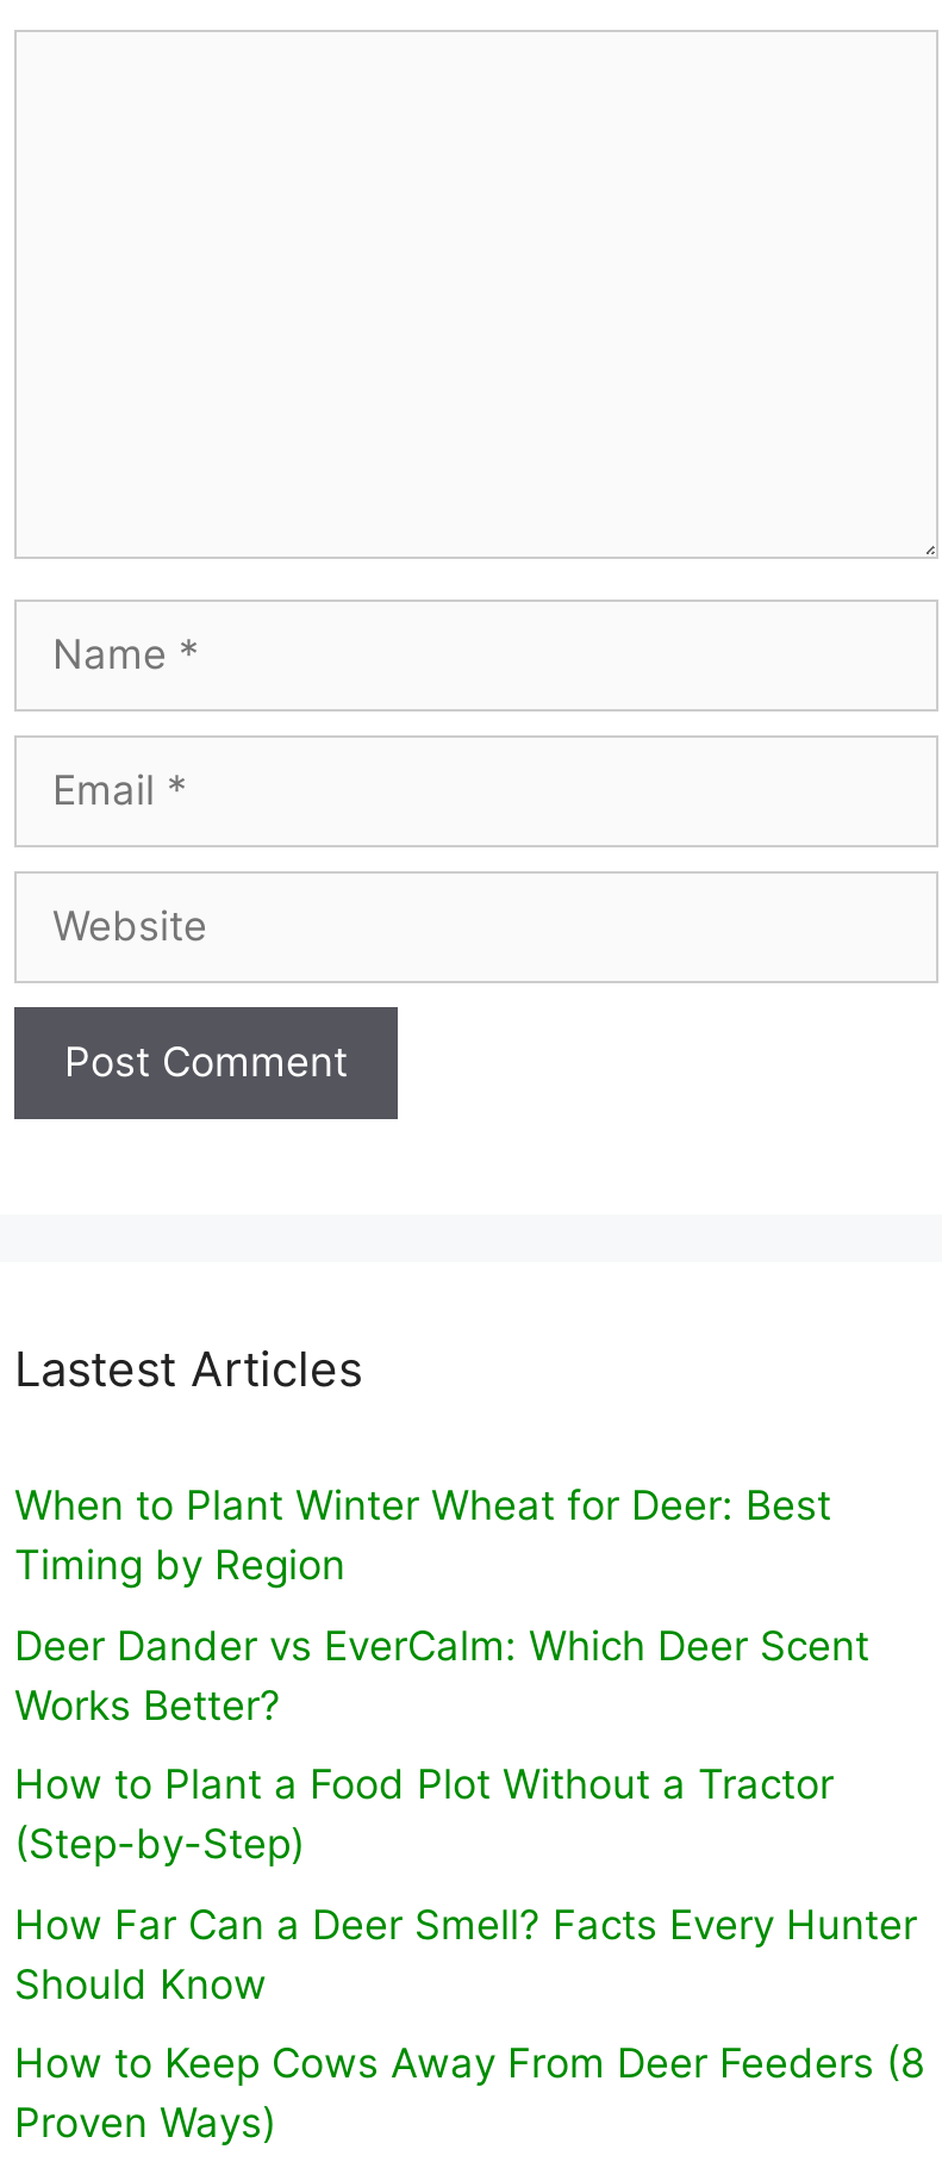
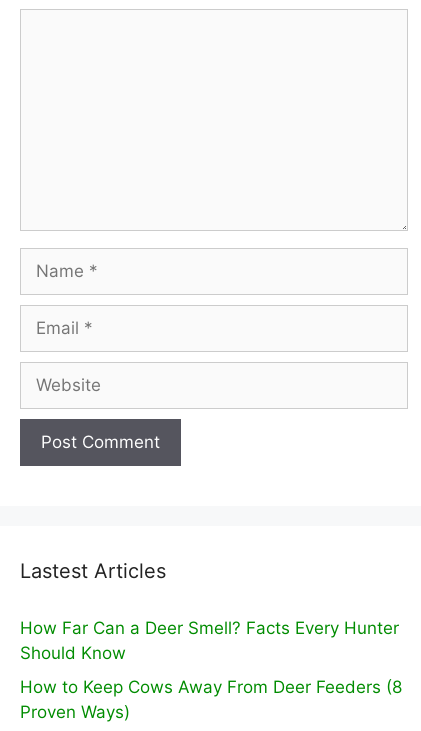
[14,1483,869,1869] When to Plant Winter Wheat for Deer: Best | Timing by Region | Deer Dander vs EverCalm: Which Deer Scent | Works Better? | How to Plant a Food Plot Without a Tractor | (Step-by-Step) -> none

